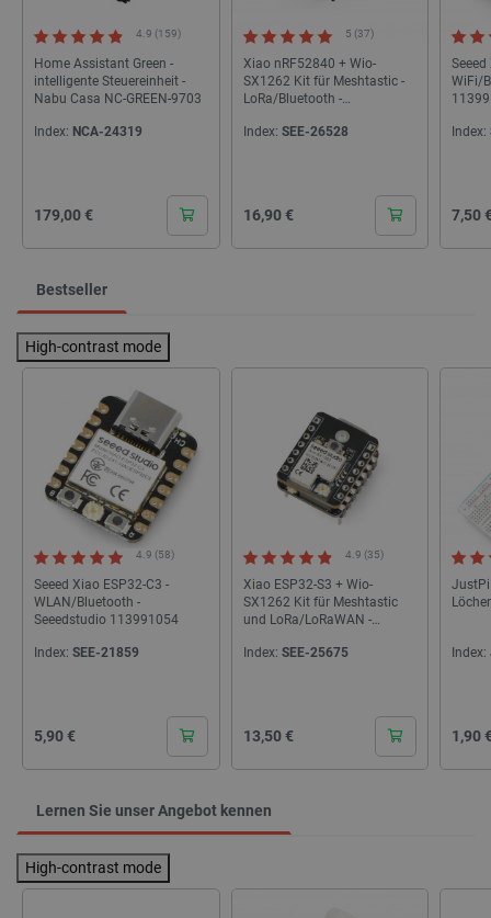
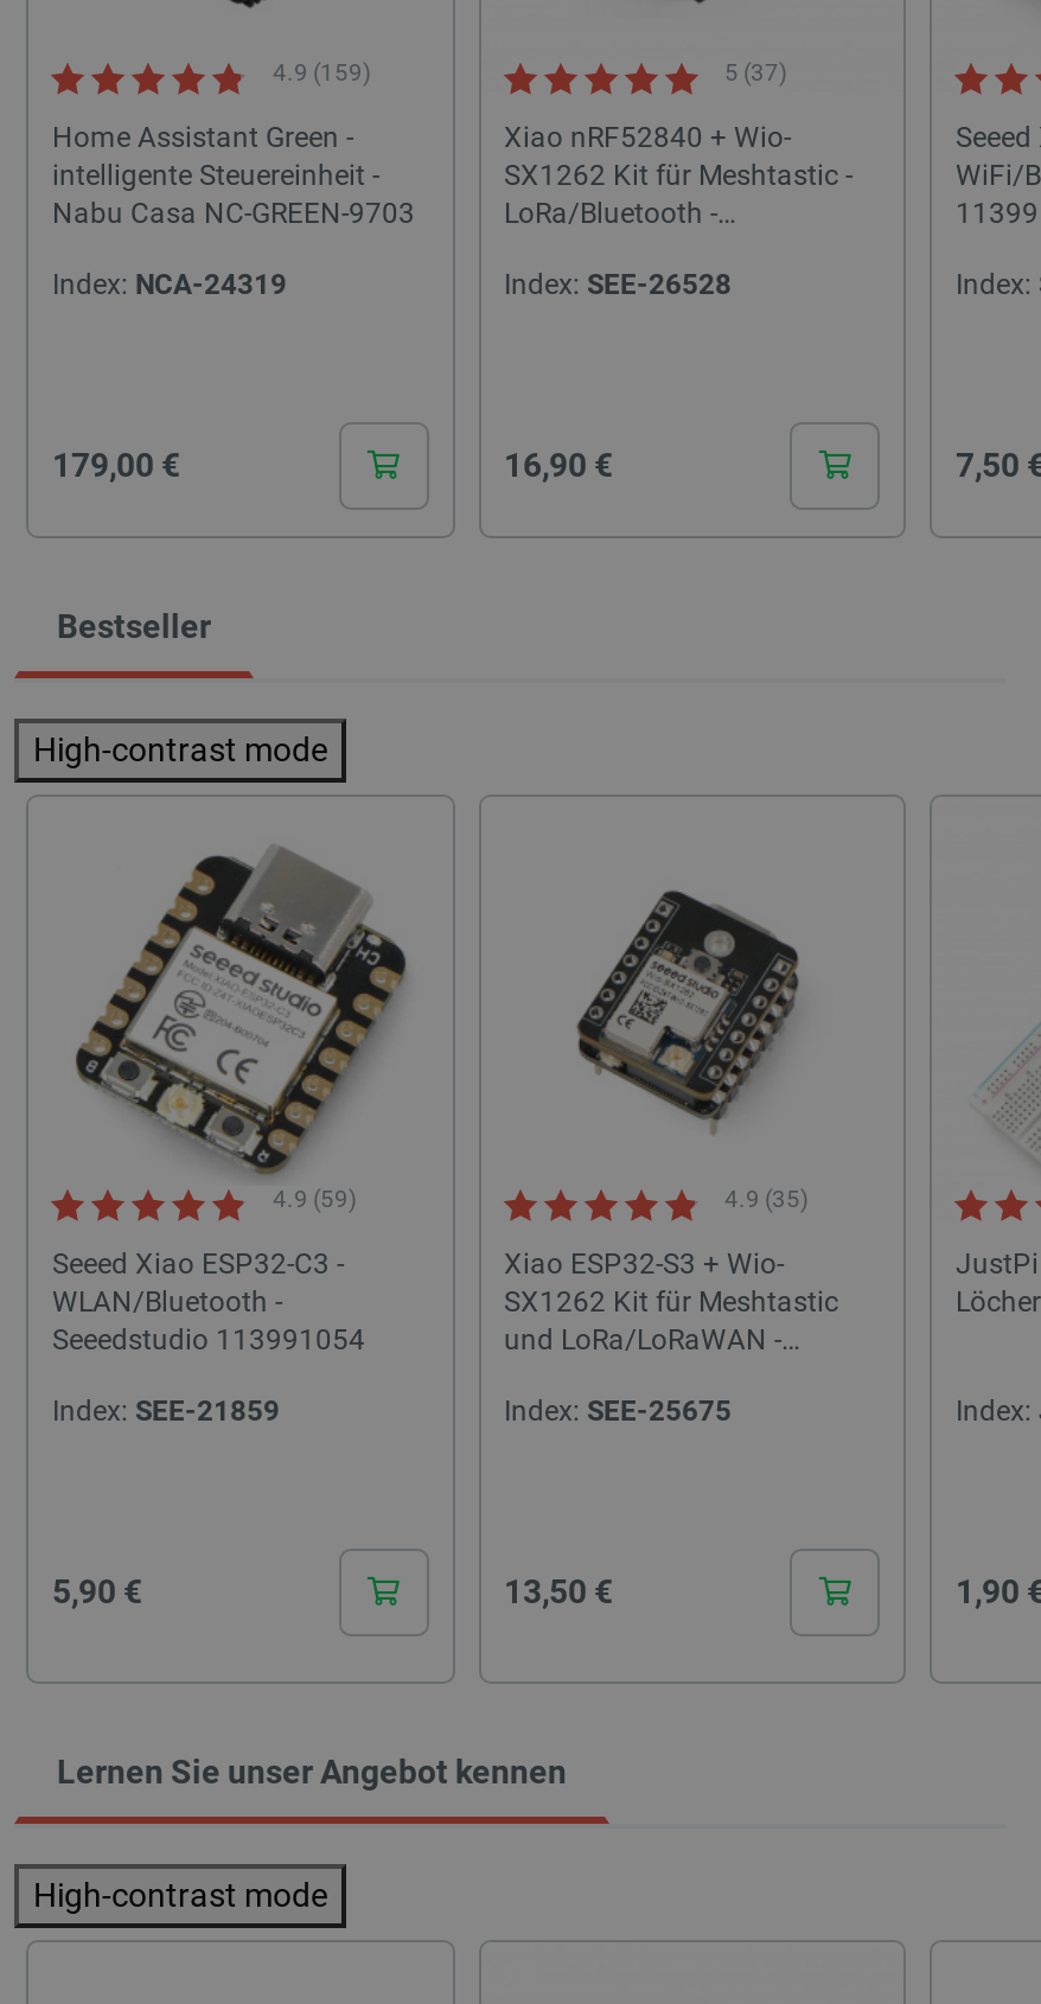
[136,548,174,560] 4.9 (58) -> [273,1186,356,1212] 4.9 (59)

